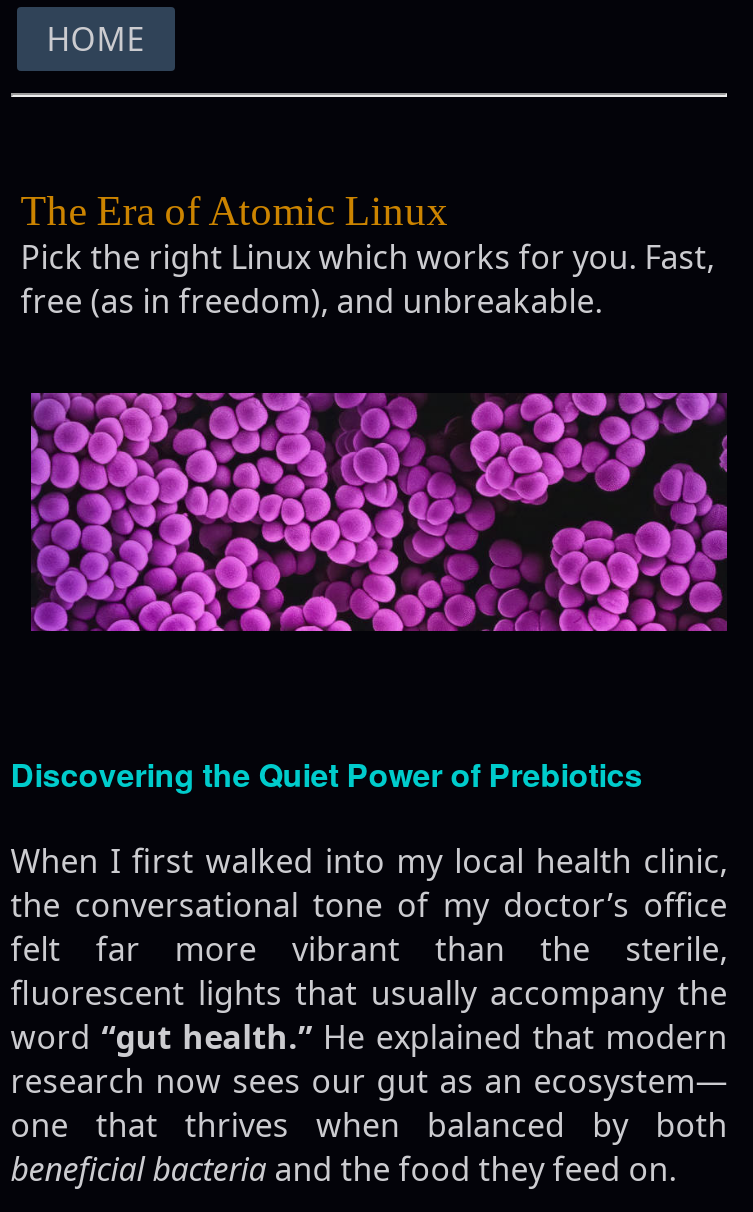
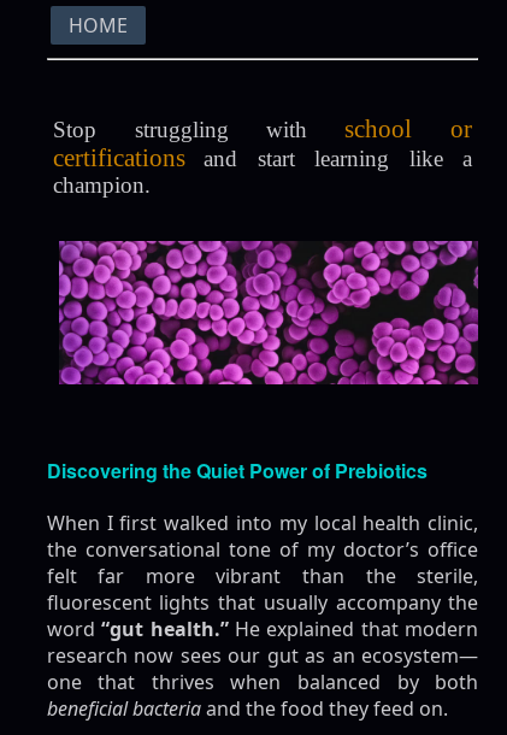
[21,187,715,323] The Era of Atomic Linux | Pick the right Linux which works for you. Fast, | free (as in freedom), and unbreakable. -> [53,114,472,198] Stop struggling with | school or | certifications | and start learning like a | champion.

